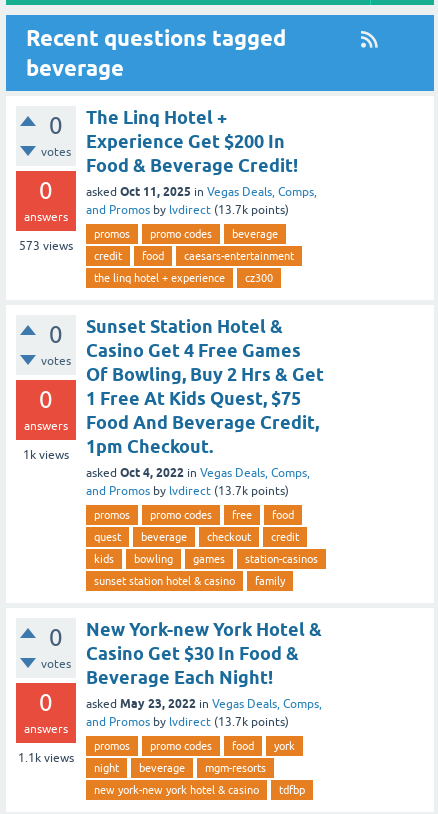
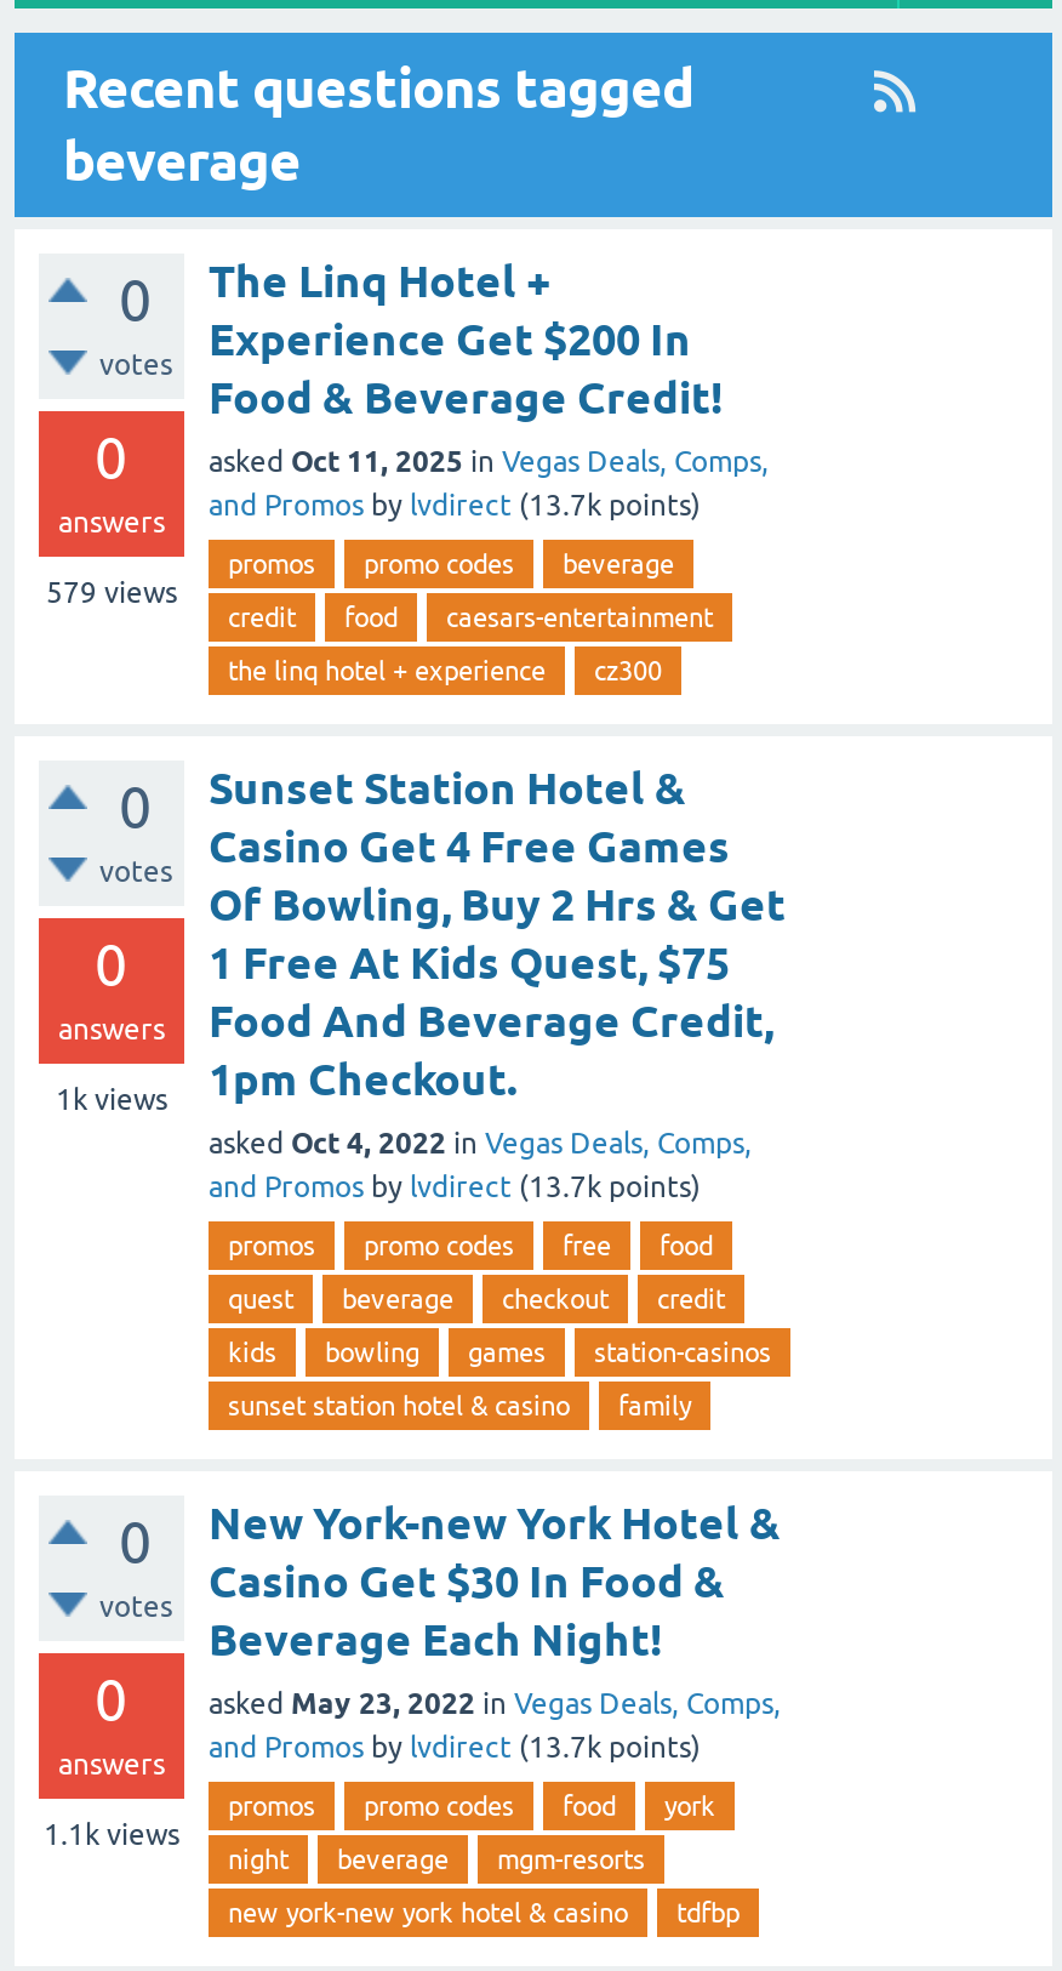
[19,239,73,253] 573 views -> [46,576,177,610] 579 views

